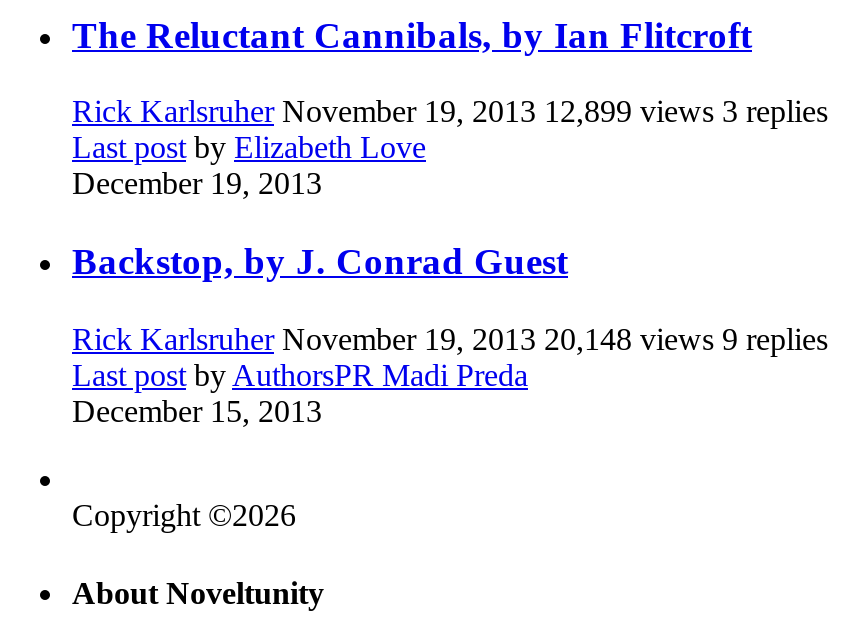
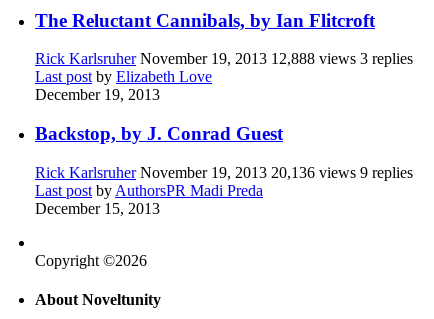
[72,95,828,129] Rick Karlsruher November 19, 2013 12,899 views 3 replies -> [35,50,413,67] Rick Karlsruher November 19, 2013 12,888 views 3 replies
[72,322,828,356] Rick Karlsruher November 19, 2013 20,148 views 9 replies -> [35,164,413,181] Rick Karlsruher November 19, 2013 20,136 views 9 replies

